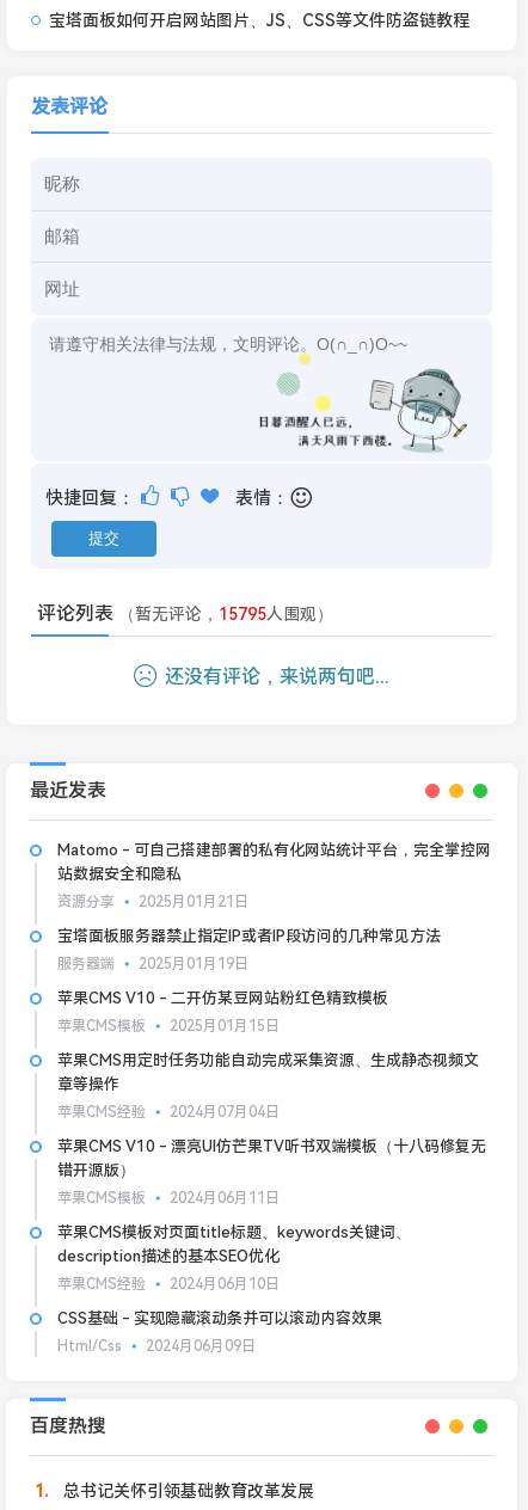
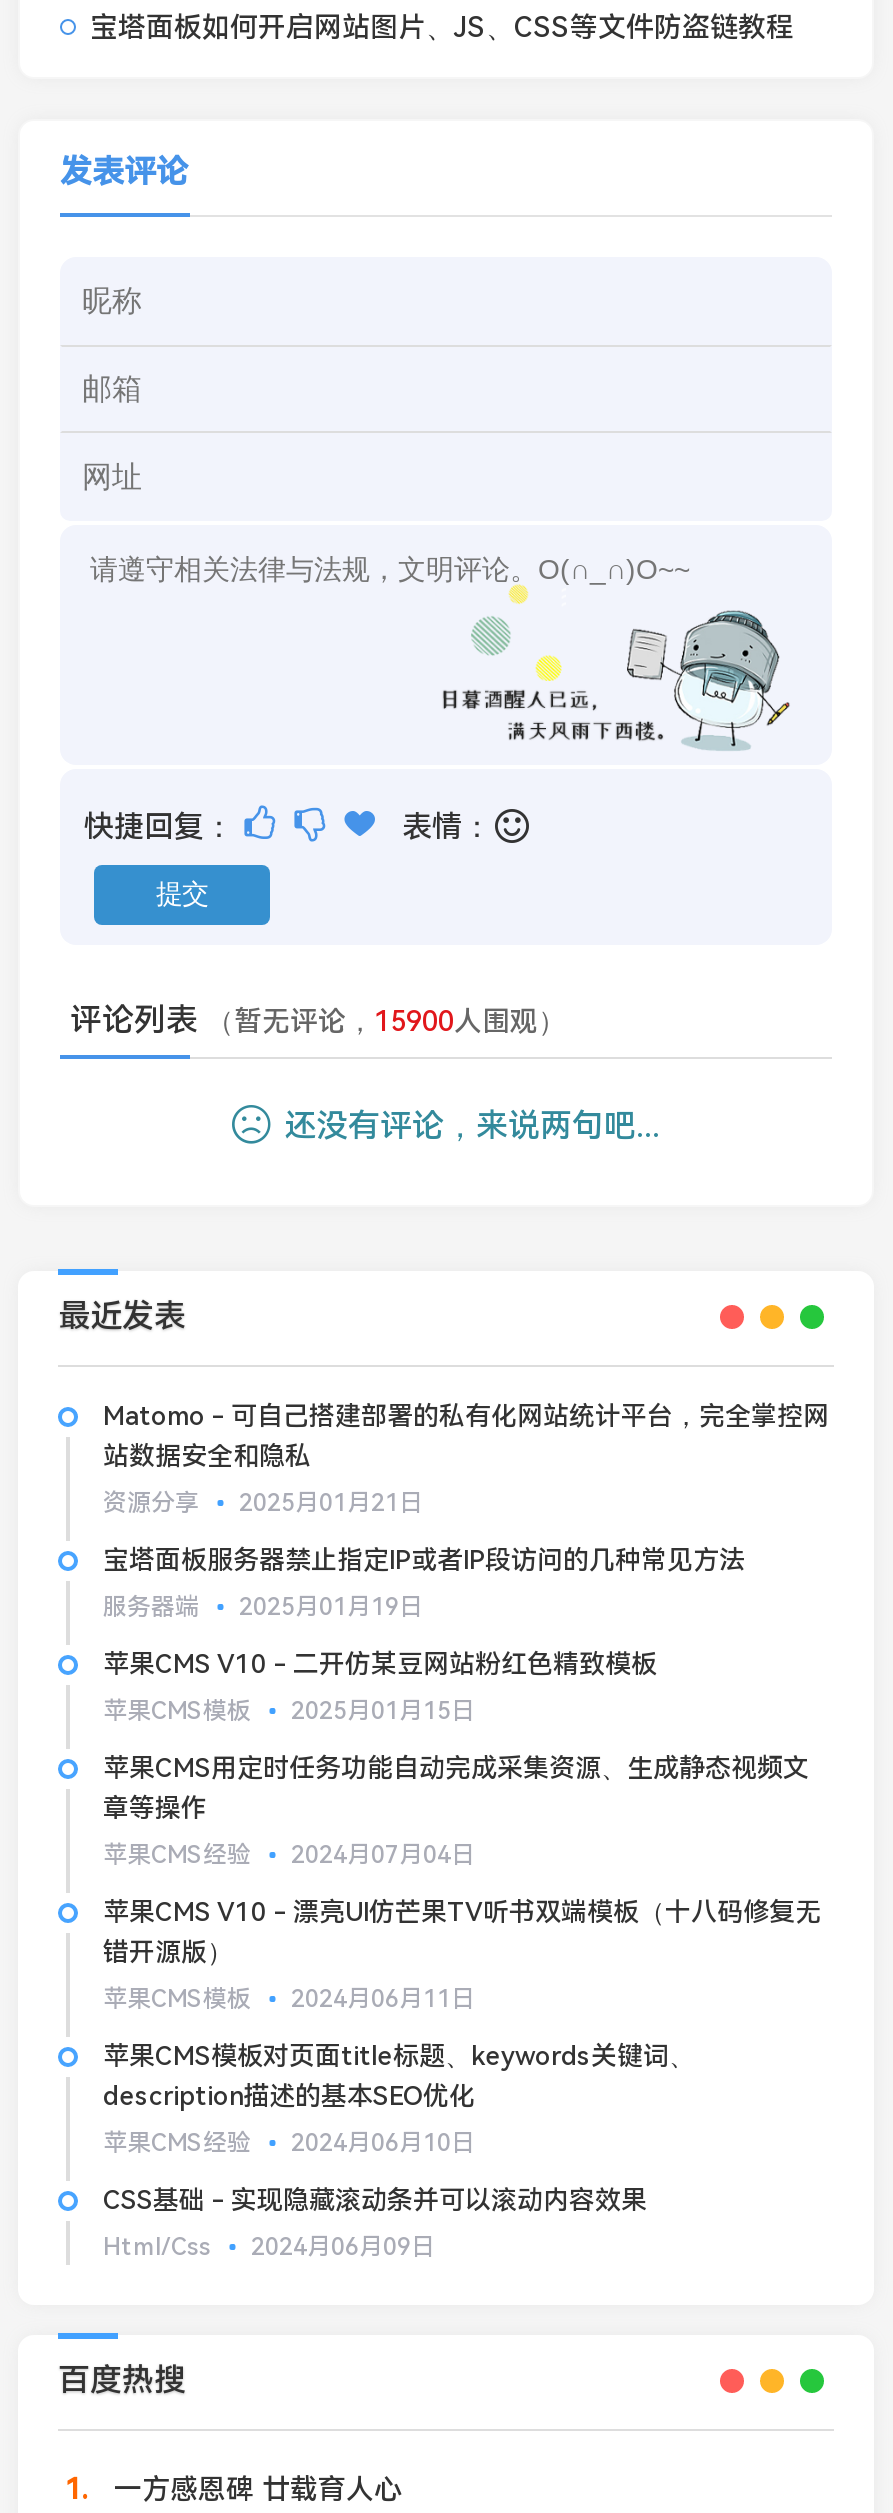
[37,602,333,624] 评论列表（暂无评论，15795人围观） -> [70,1000,566,1038] 评论列表（暂无评论，15900人围观）
[59,1481,314,1500] 总书记关怀引领基础教育改革发展 -> [106,2472,402,2504] 一方感恩碑 廿载育人心

